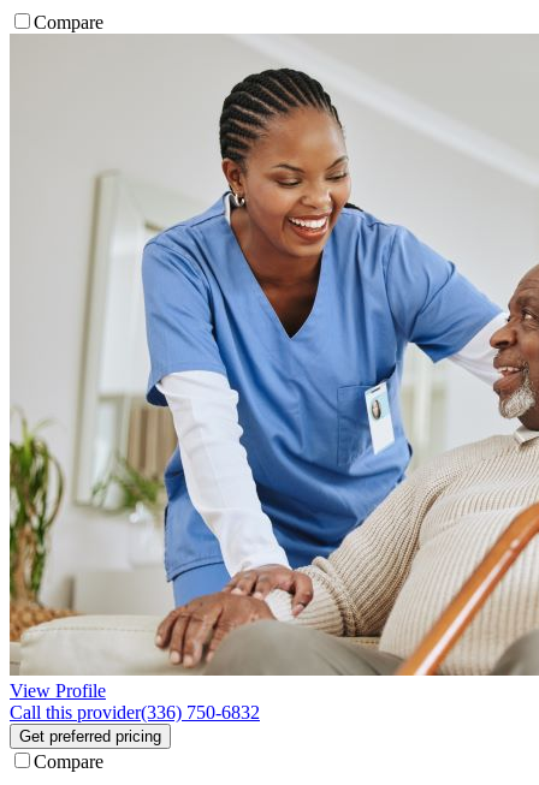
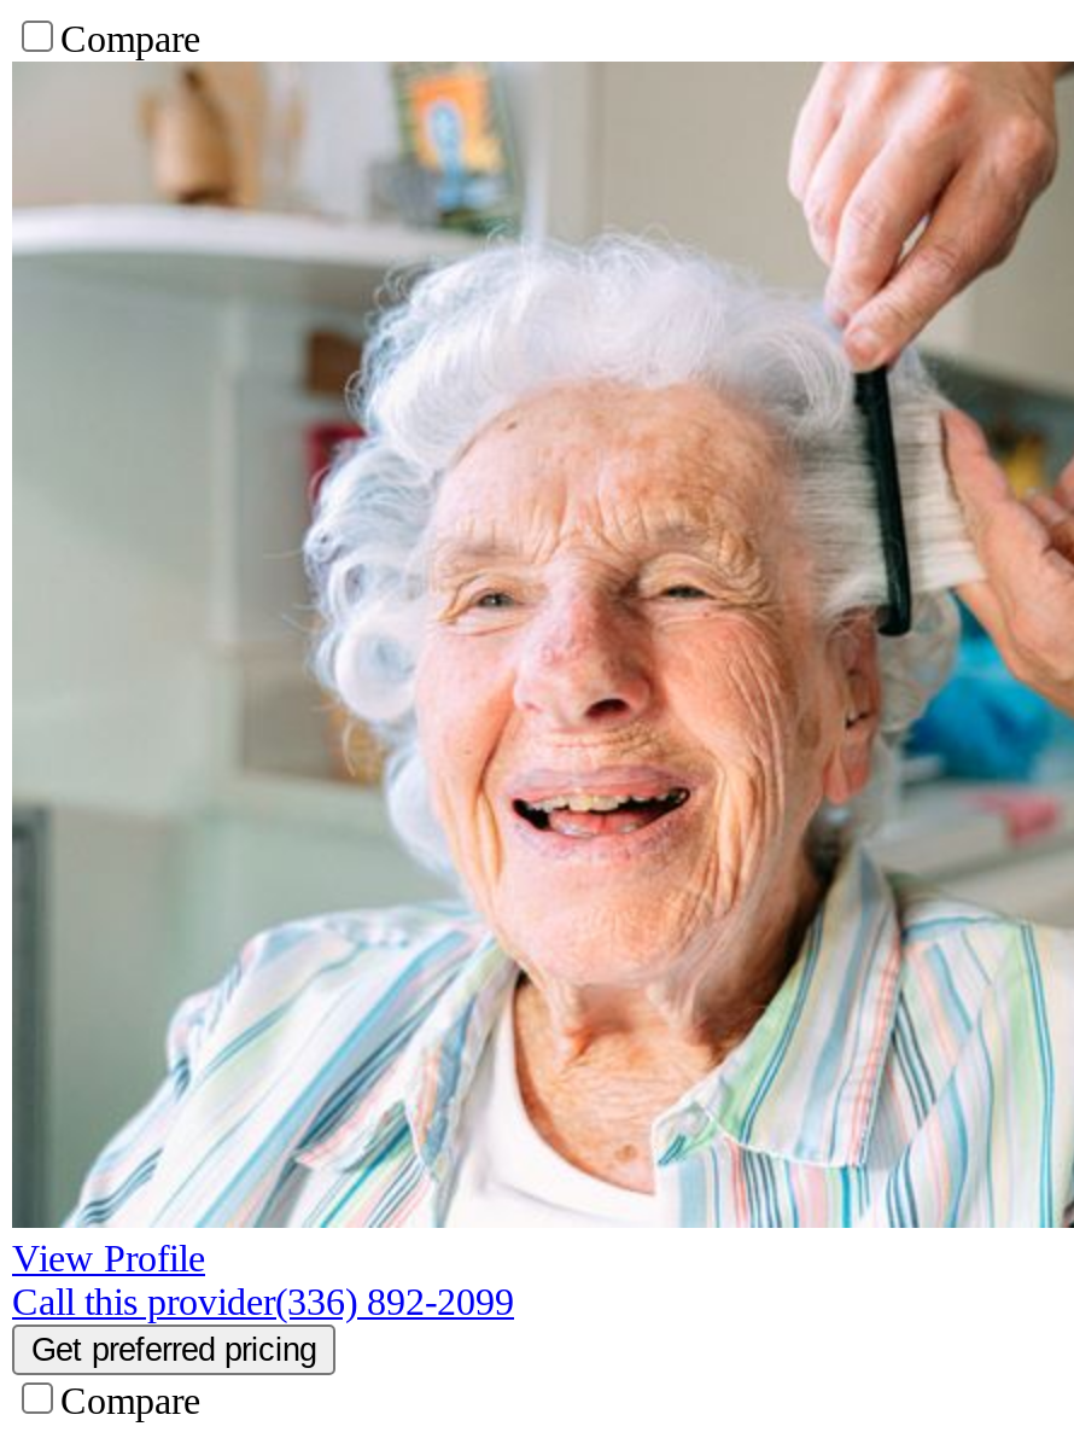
[8,34,535,722] [image] | Call this provider(336) 750-6832 -> [12,62,1067,1322] [image] | Call this provider(336) 892-2099

